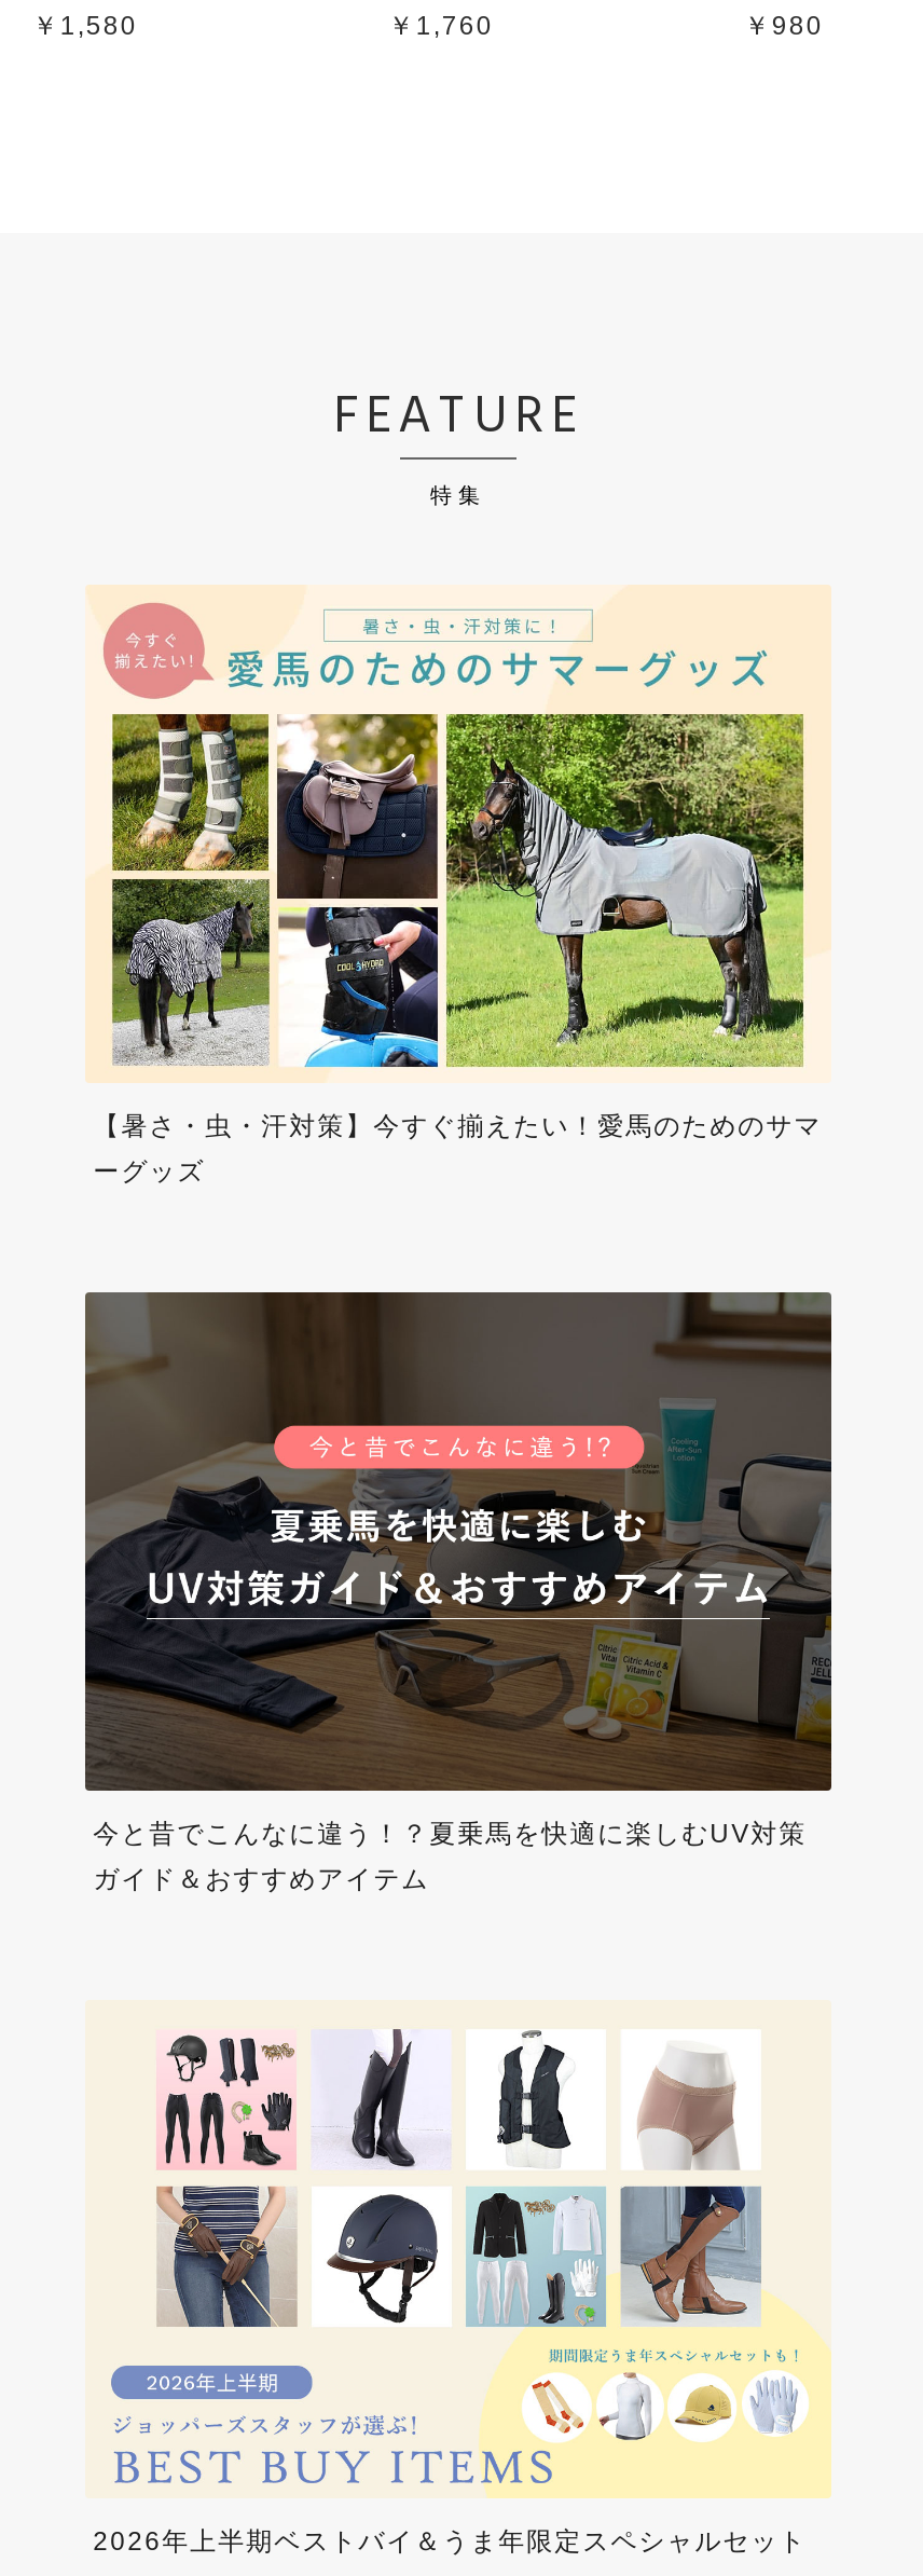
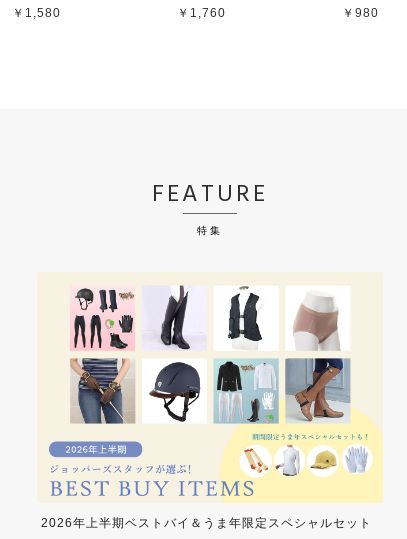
[93,600,827,1186] [image] | 【暑さ・虫・汗対策】今すぐ揃えたい！愛馬のためのサマ | ーグッズ -> none
[83,1290,834,1894] [image] | 今と昔でこんなに違う！？夏乗馬を快適に楽しむUV対策 | ガイド＆おすすめアイテム -> none

